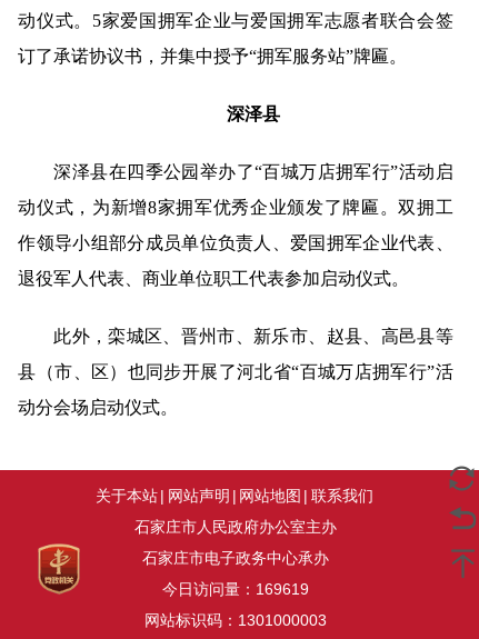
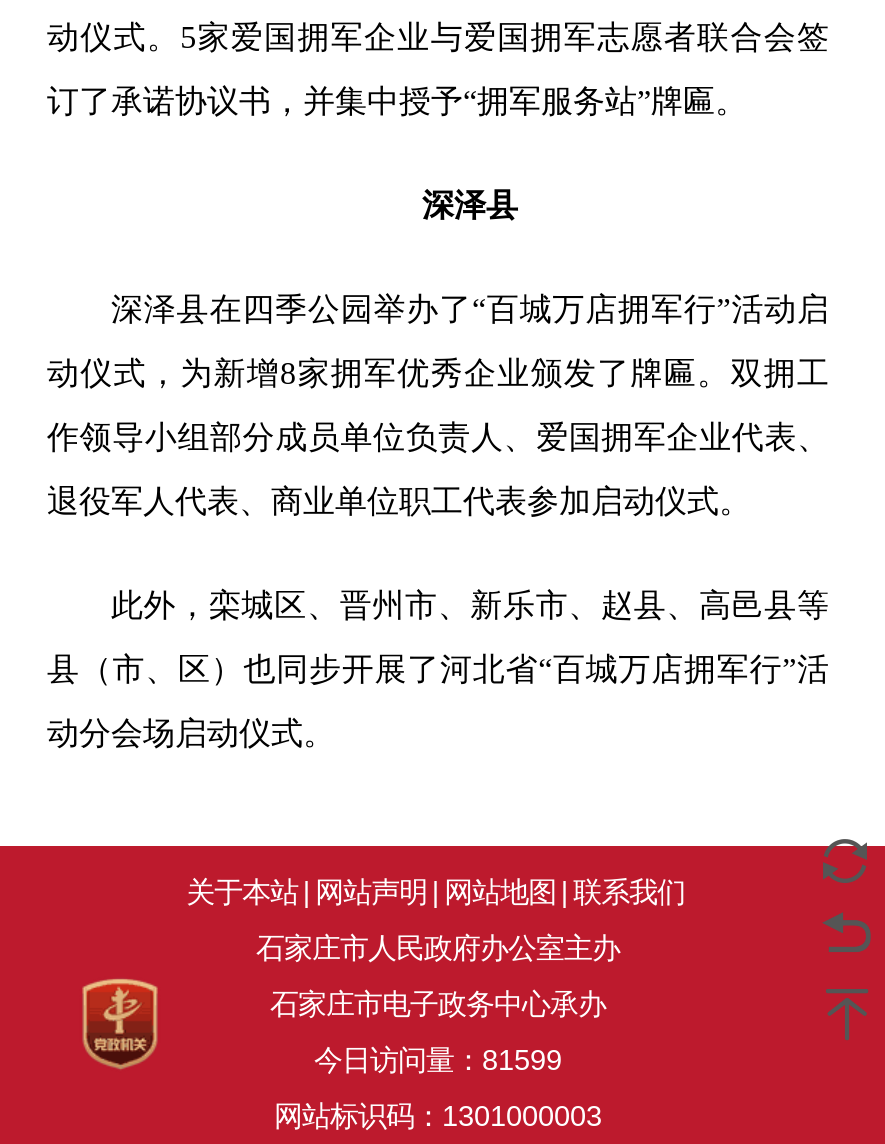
[162,580,309,598] 今日访问量：169619 -> [314,1044,562,1076] 今日访问量：81599

